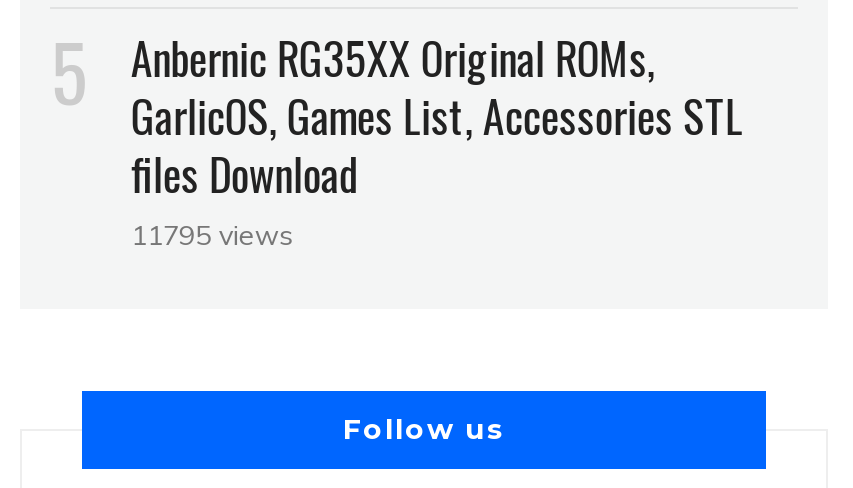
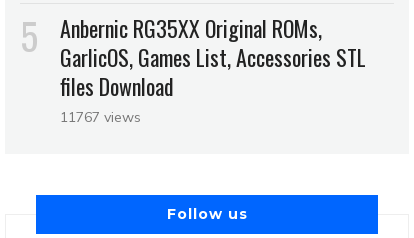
[131,216,293,252] 11795 views -> [60,108,141,126] 11767 views

